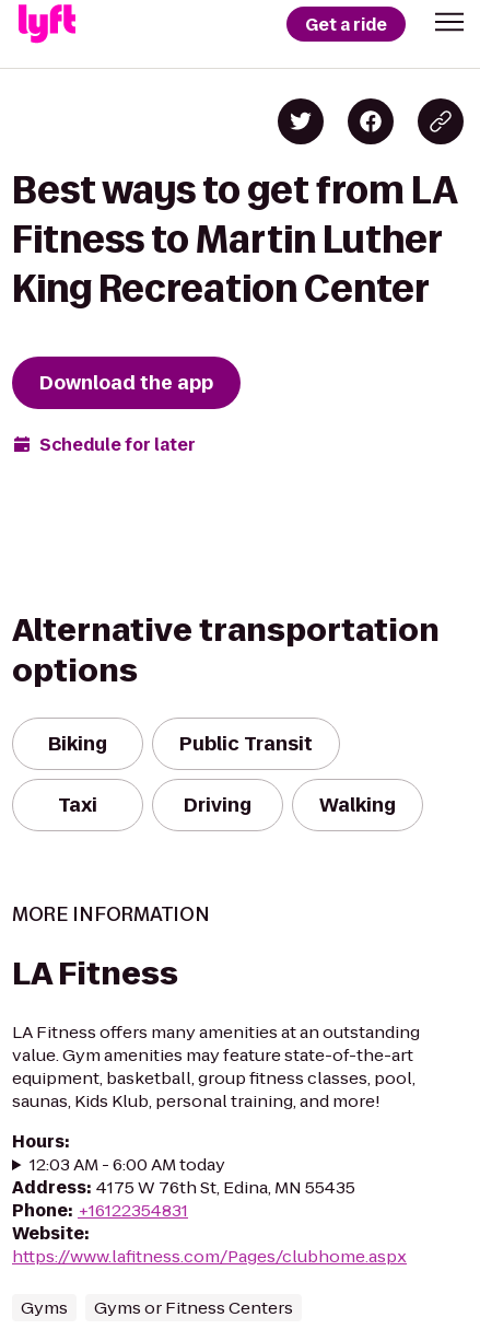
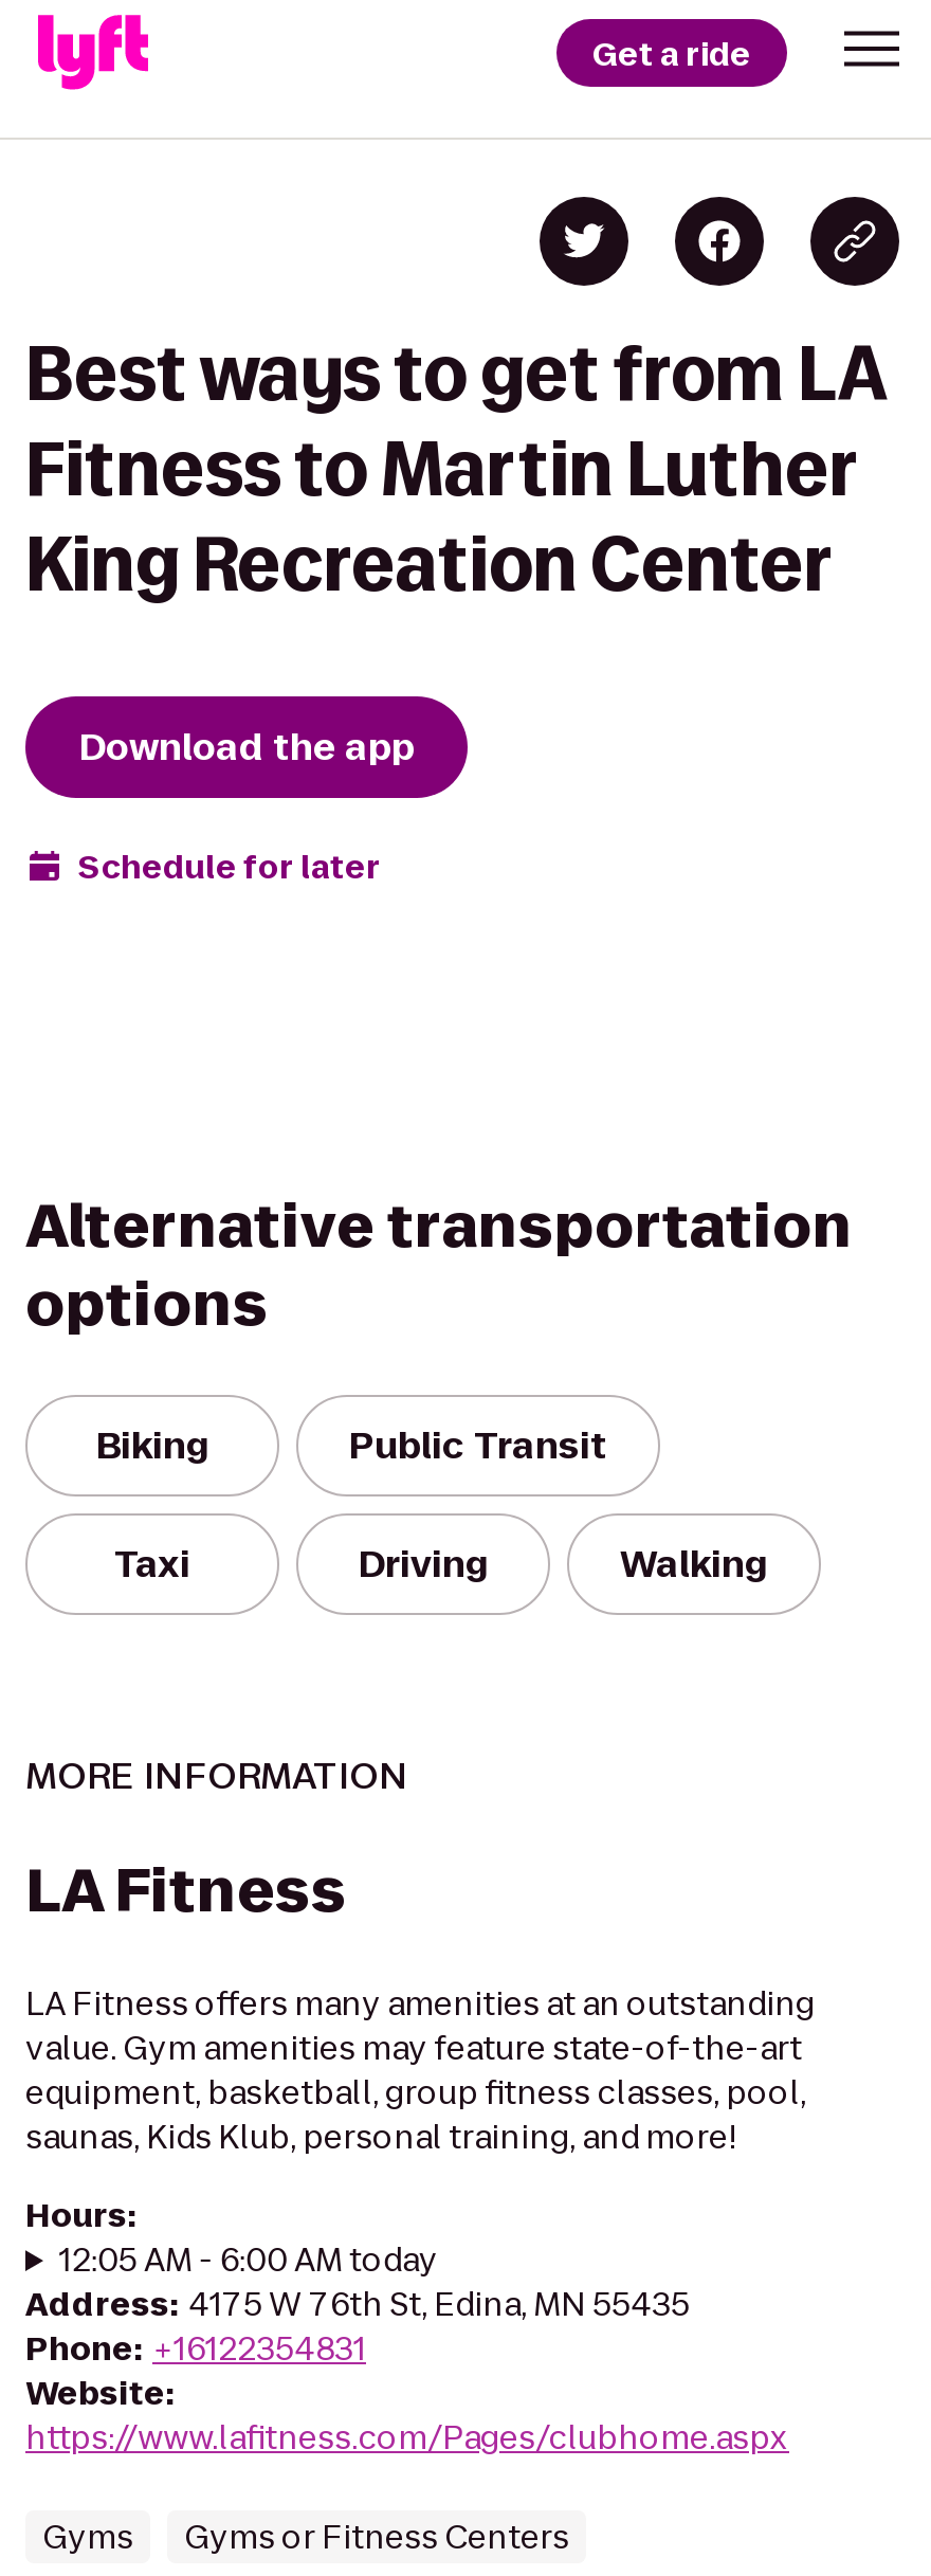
[29,1153,225,1176] 12:03 AM - 6:00 AM today -> [59,2237,438,2282] 12:05 AM - 6:00 AM today

